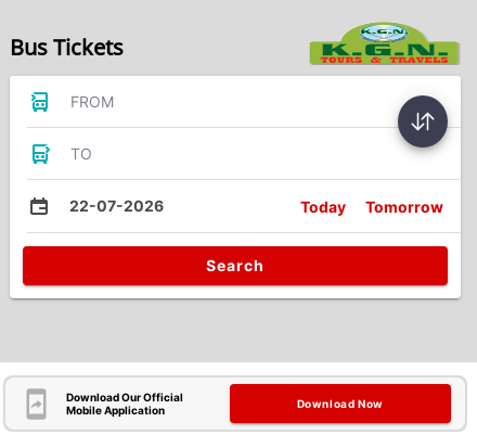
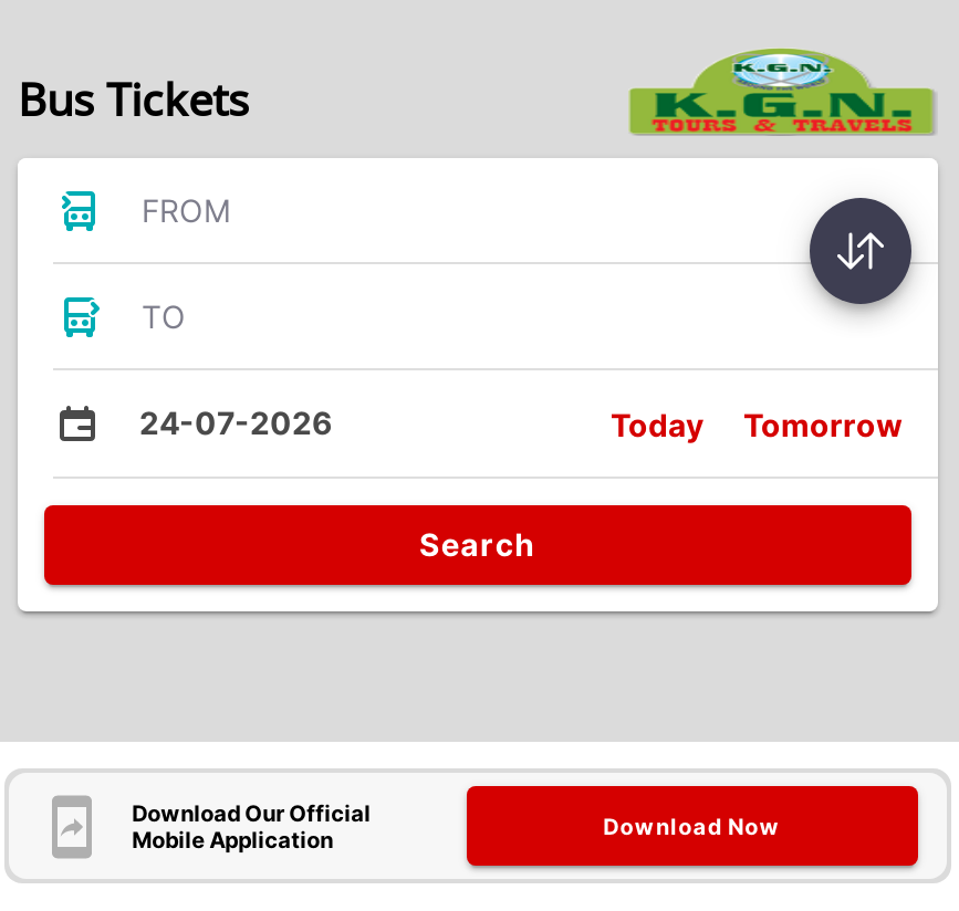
[69,196,164,215] 22-07-2026 -> [139,404,332,441] 24-07-2026

